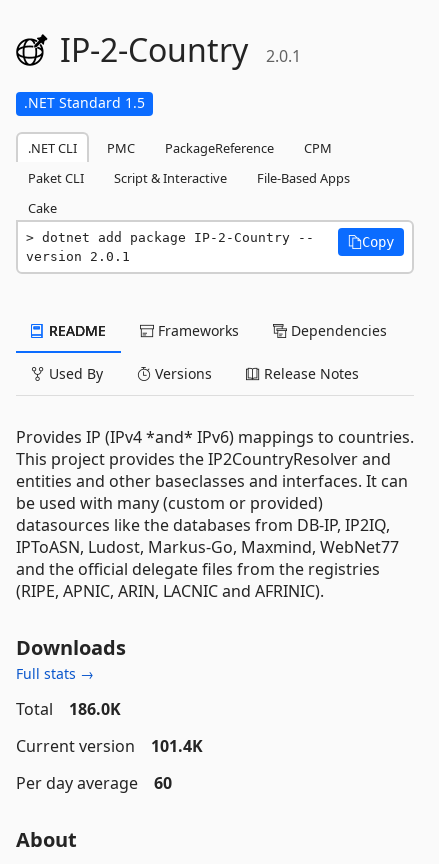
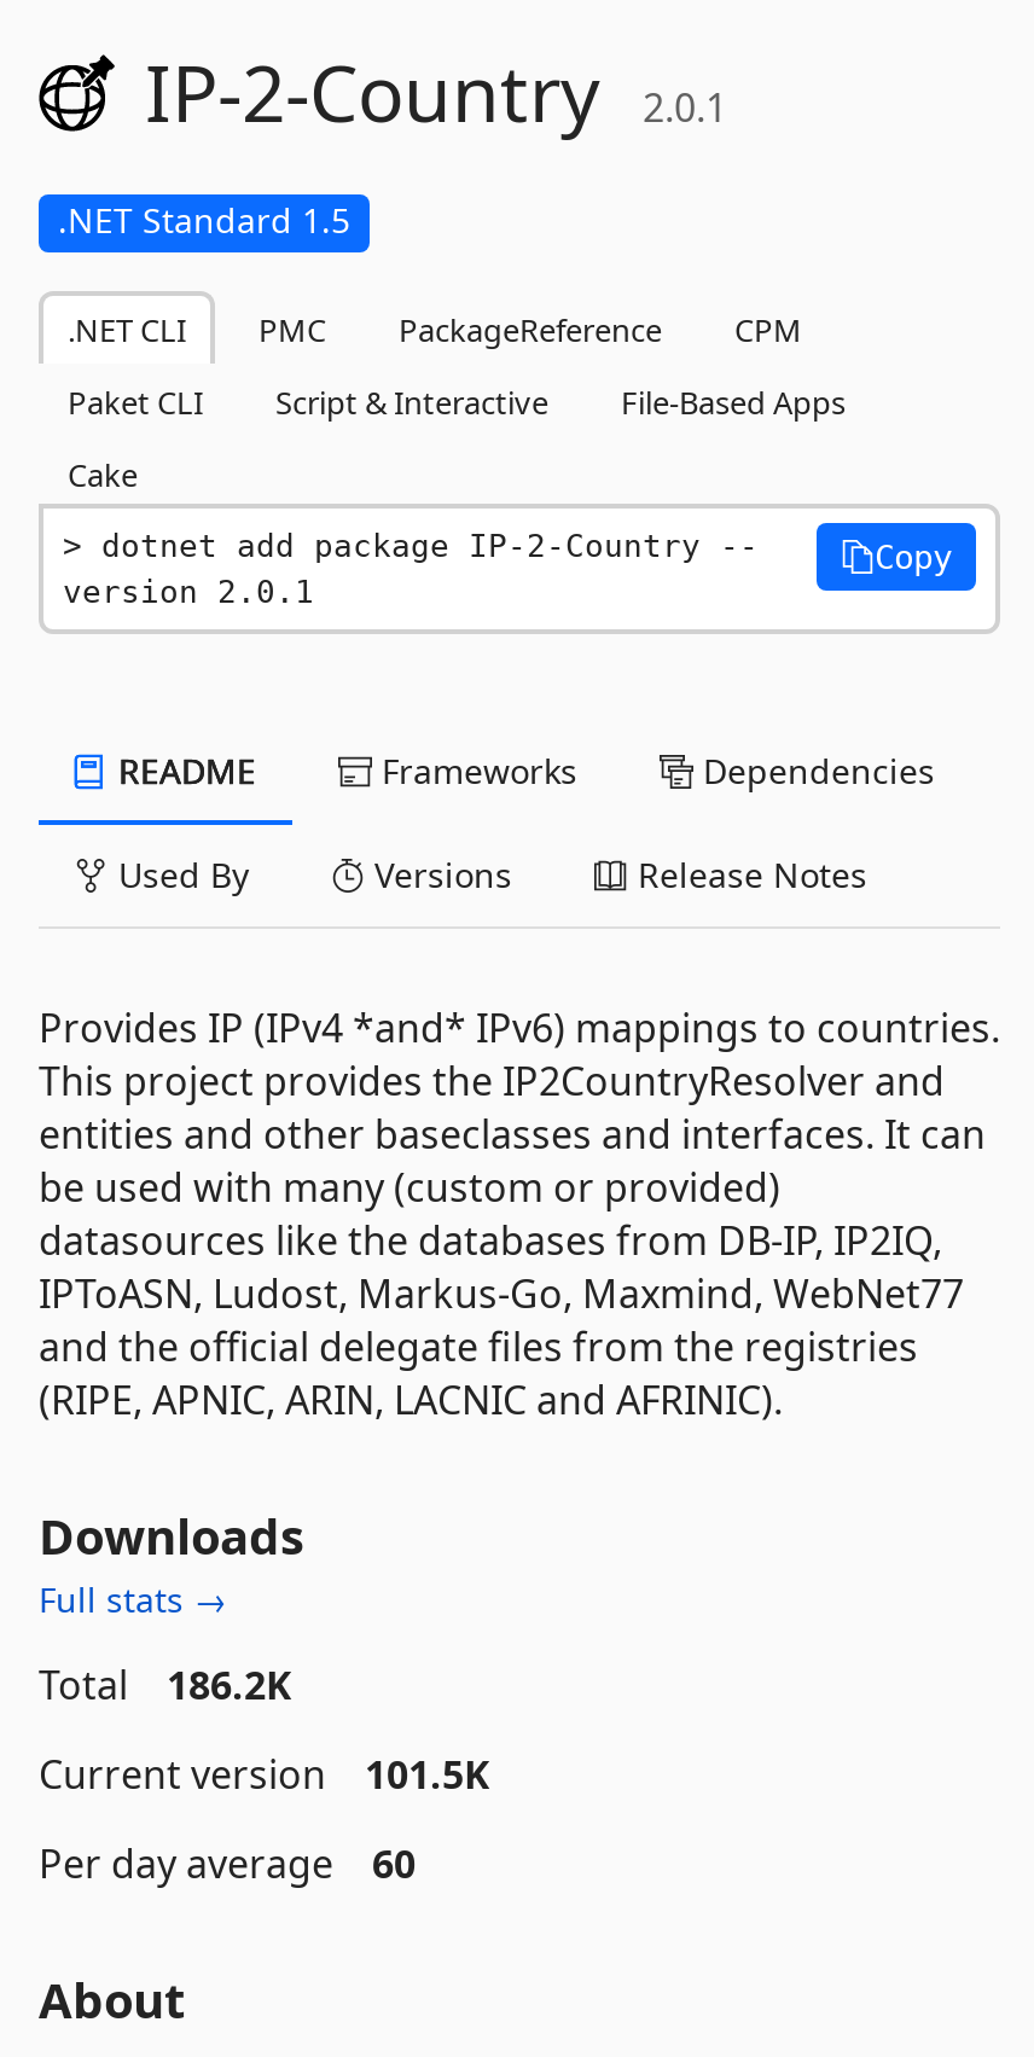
[16,698,121,720] Total 186.0K -> [39,1658,292,1712] Total 186.2K
[16,735,203,757] Current version 101.4K -> [39,1748,490,1801] Current version 101.5K

